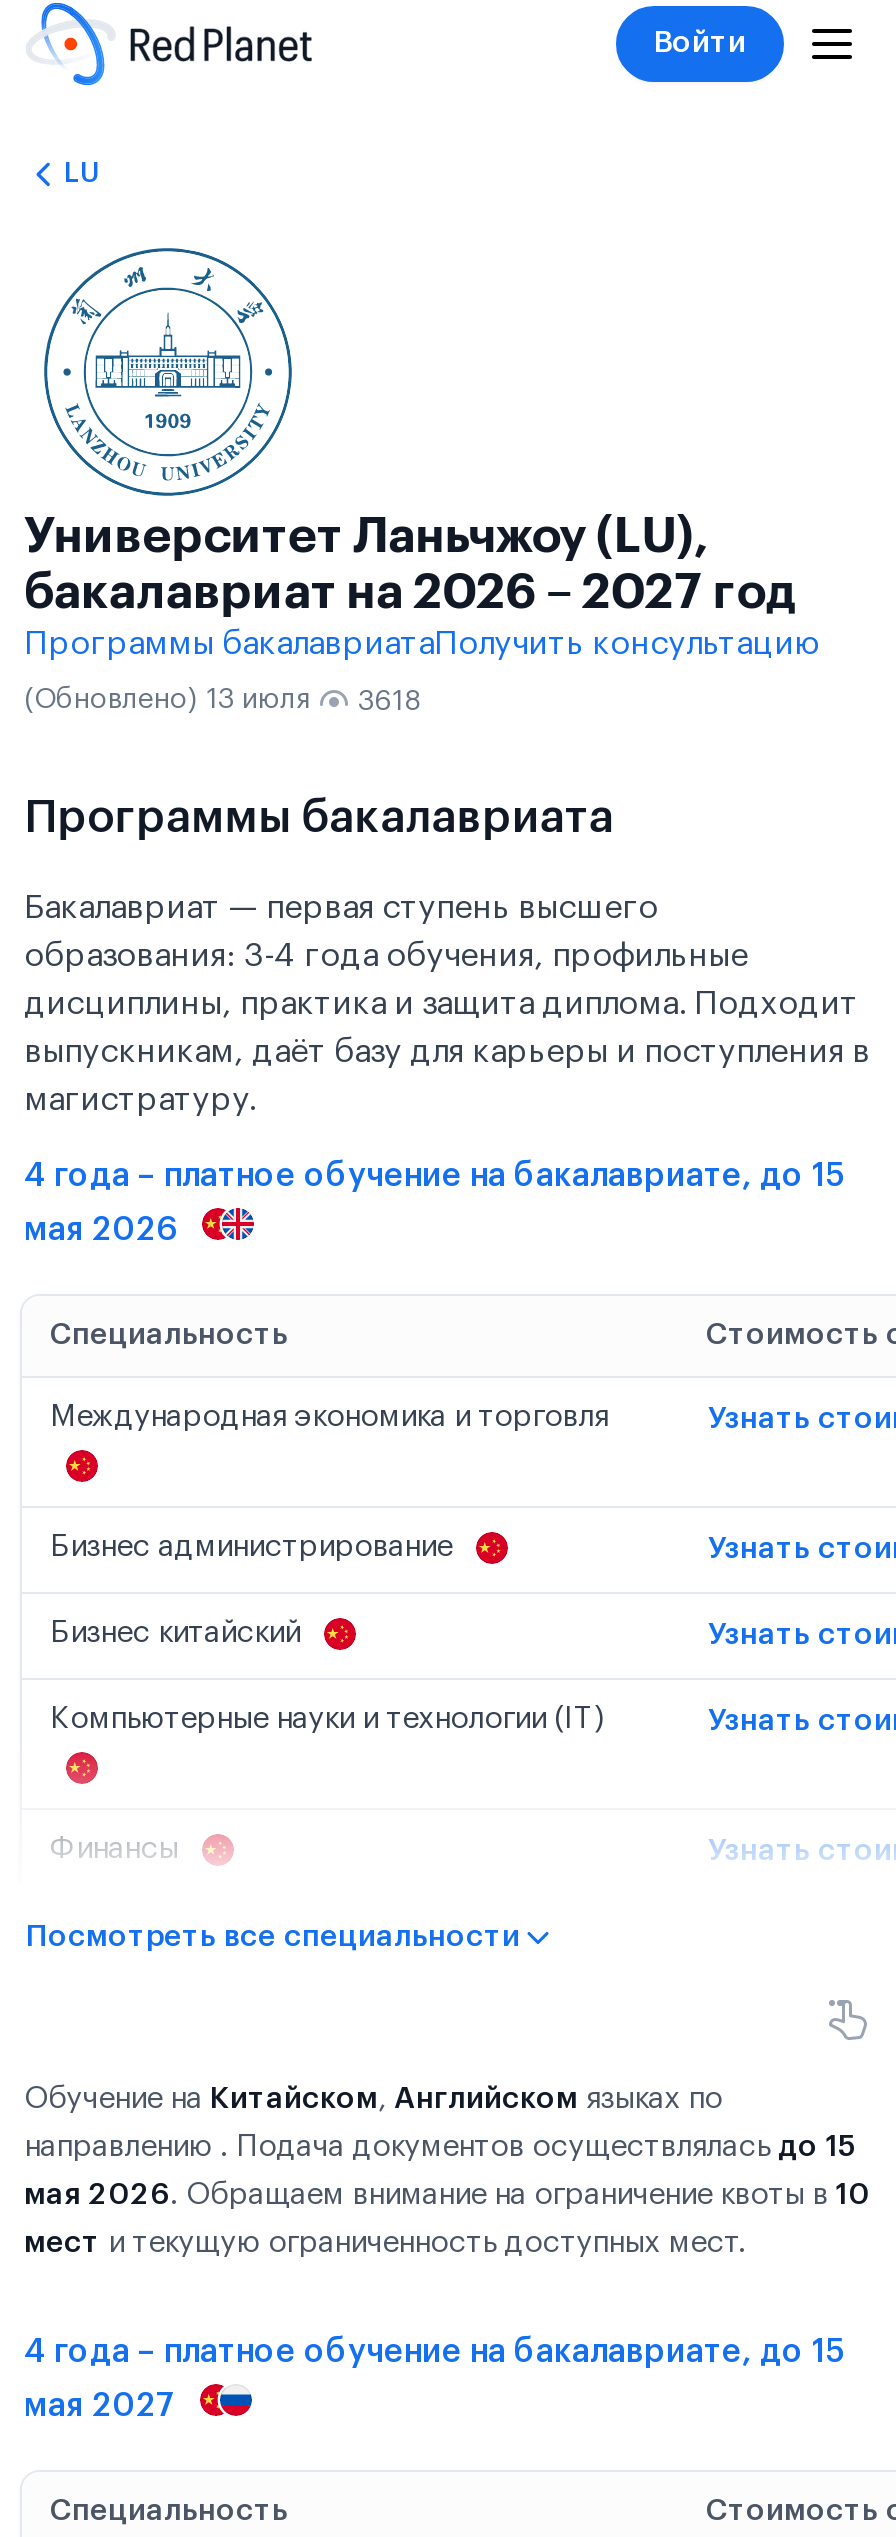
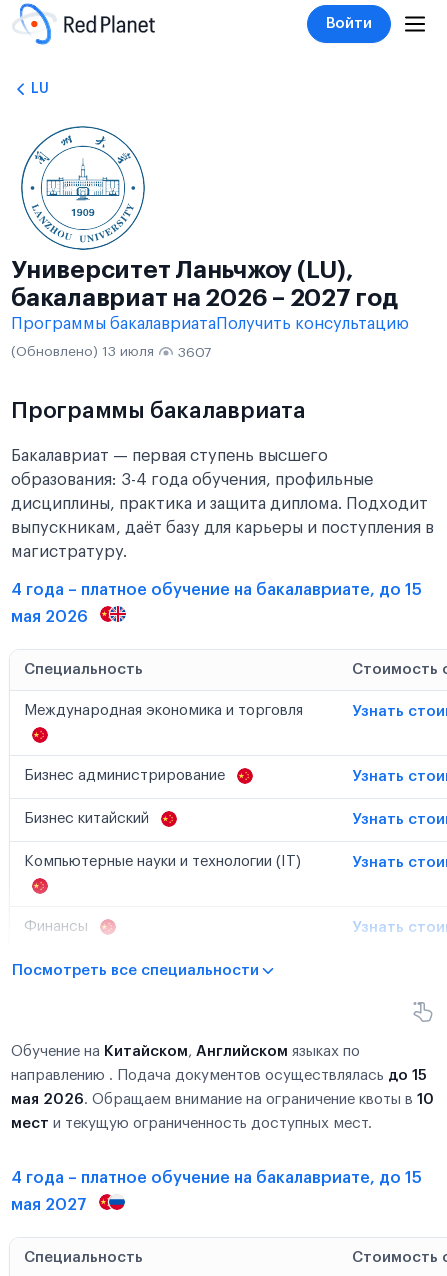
[24,686,422,716] (Обновлено) 13 июля 3618 -> [11,345,211,360] (Обновлено) 13 июля 3607

